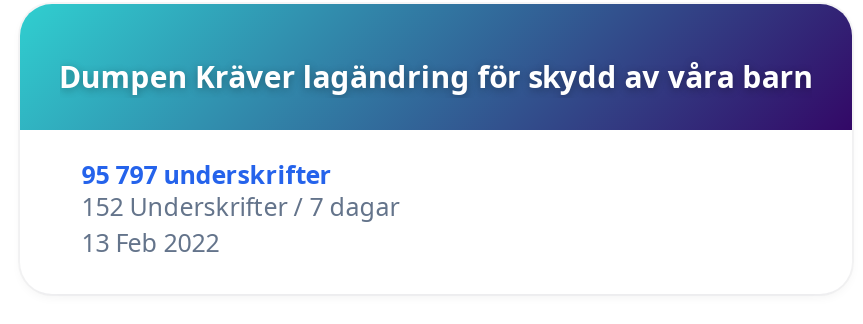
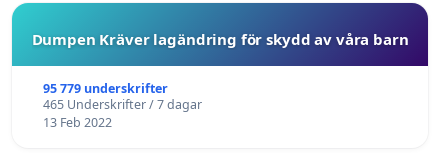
[82,158,332,192] 95 797 underskrifter -> [43,80,168,97] 95 779 underskrifter
[82,190,400,224] 152 Underskrifter / 7 dagar -> [43,96,202,113] 465 Underskrifter / 7 dagar

